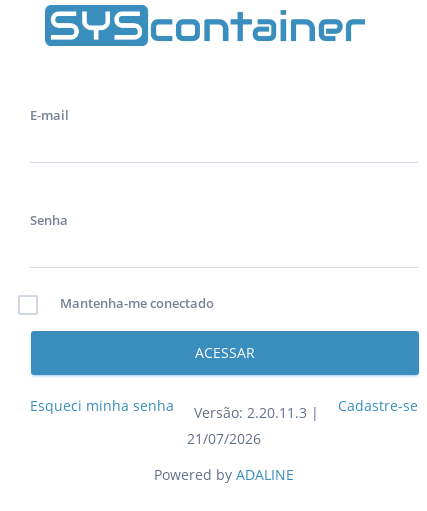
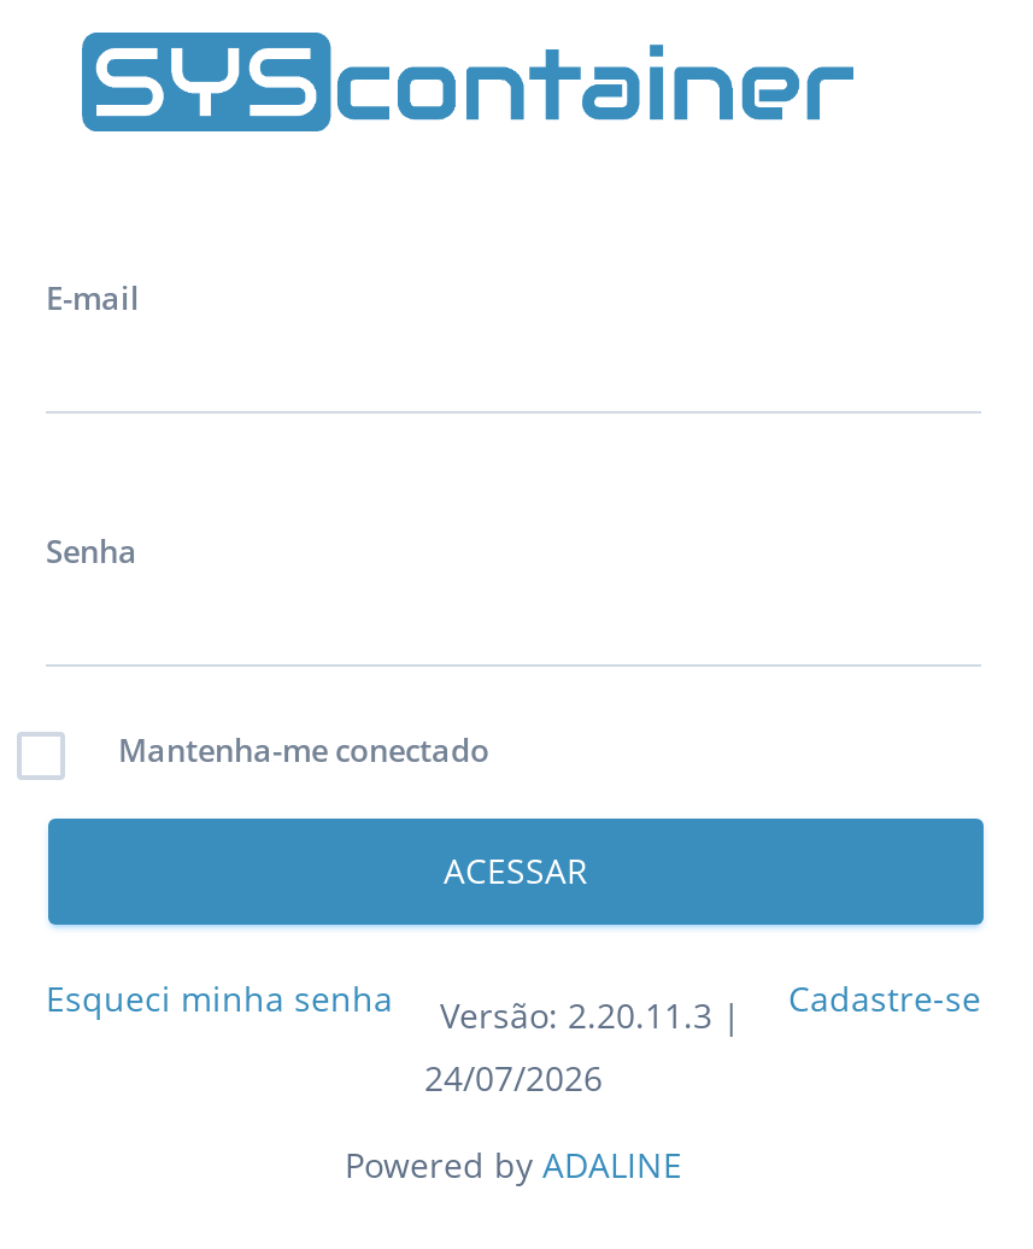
[187,429,261,448] 21/07/2026 -> [424,1055,603,1101] 24/07/2026

